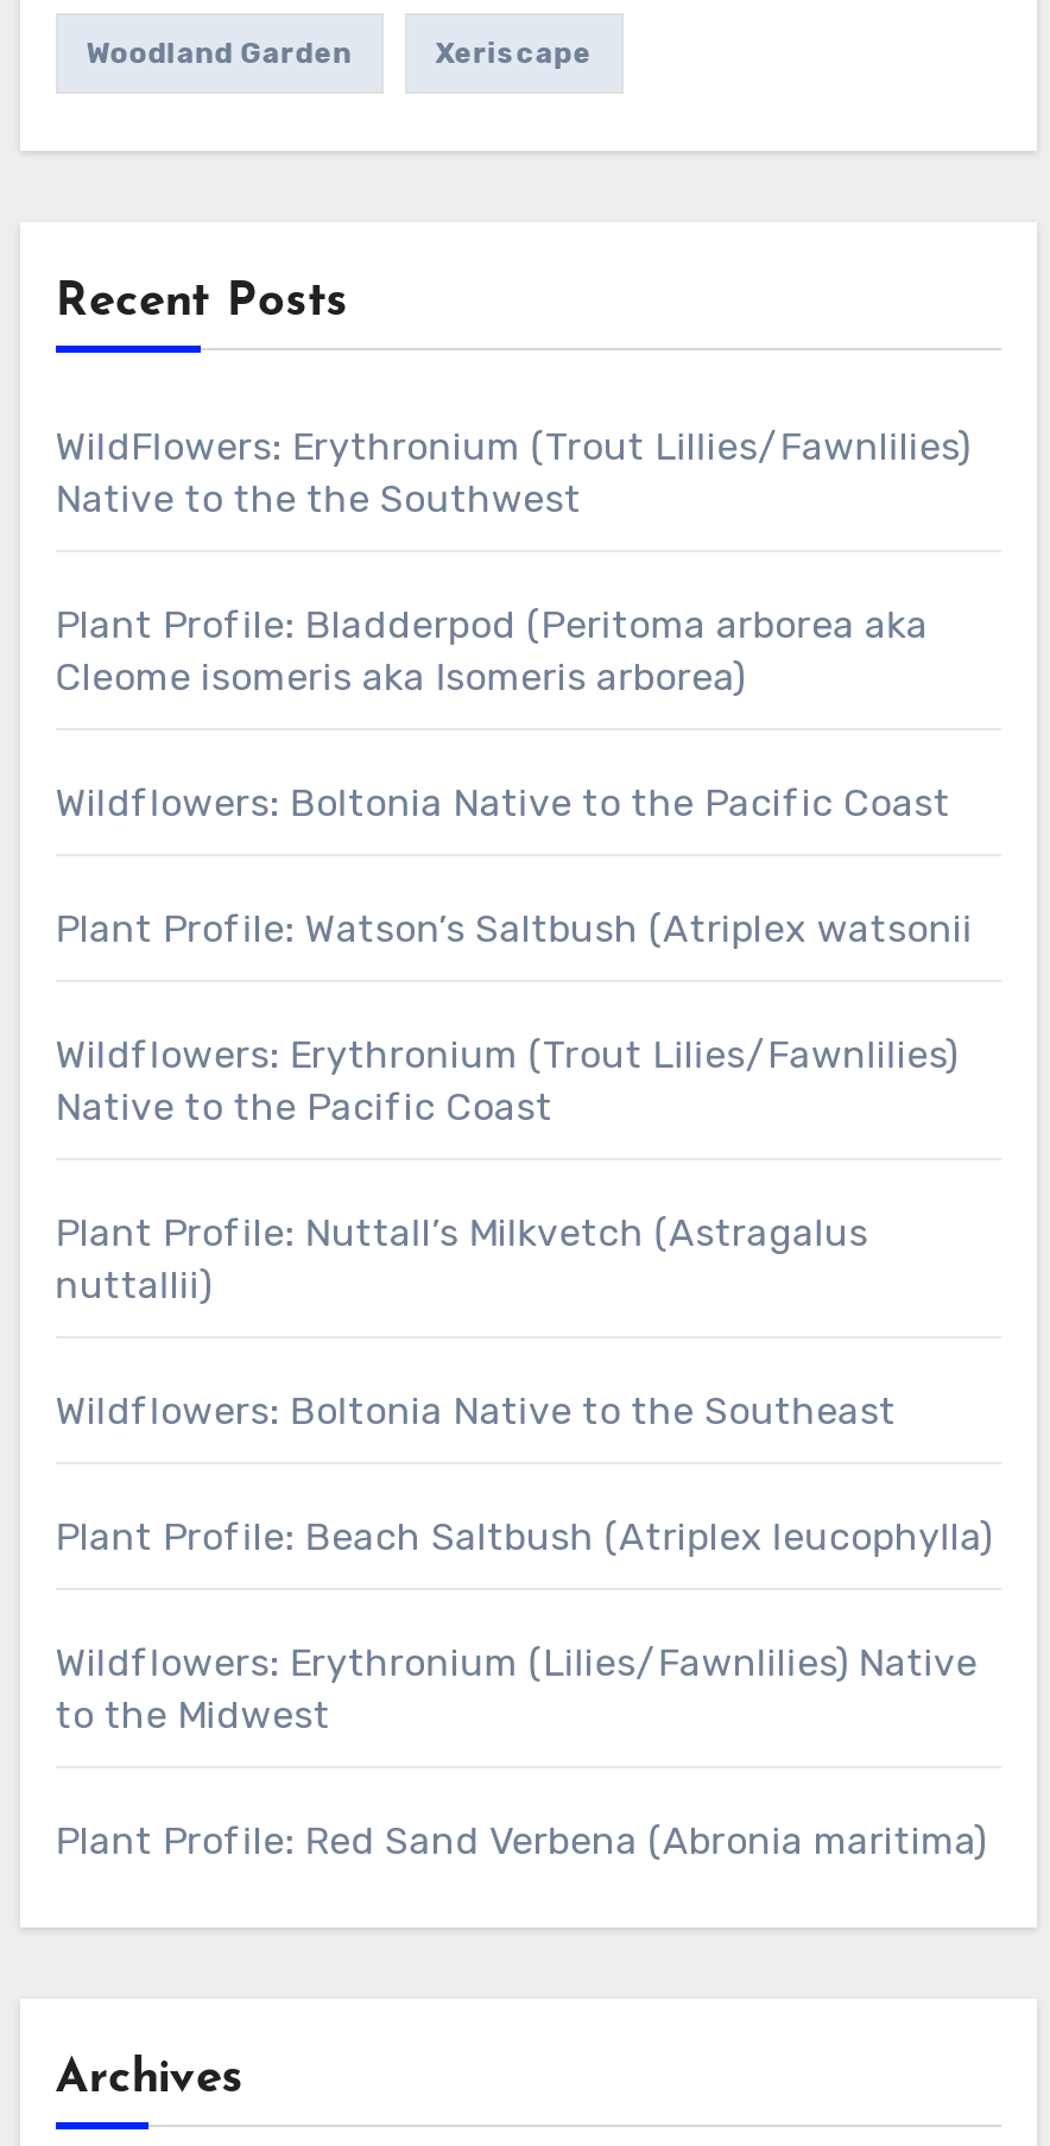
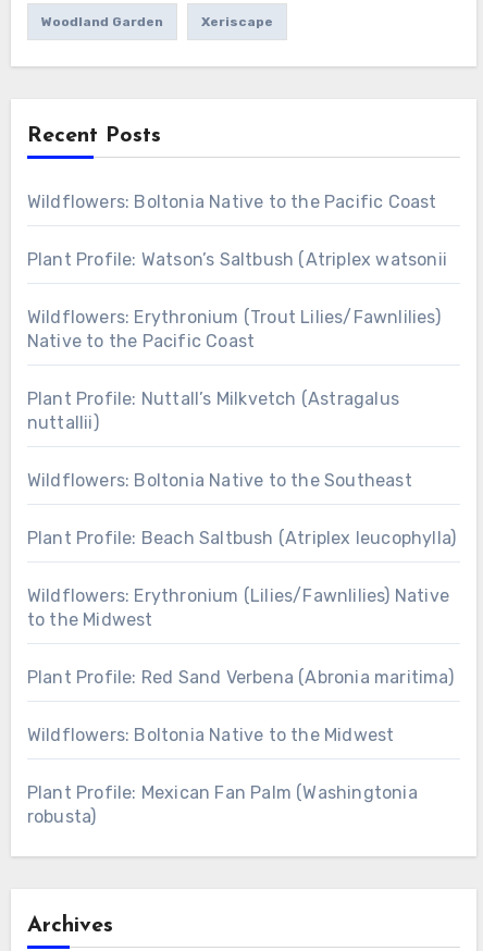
[55,424,970,700] WildFlowers: Erythronium (Trout Lillies/Fawnlilies) | Native to the the Southwest | Plant Profile: Bladderpod (Peritoma arborea aka | Cleome isomeris aka Isomeris arborea) -> none
moved [55,780,992,1864] -> [27,192,456,688]: Wildflowers: Boltonia Native to the Pacific Coast | Plant Profile: Watson’s Saltbush (Atriplex watsonii | Wildflowers: Erythronium (Trout Lilies/Fawnlilies) | ... | to the Midwest | Plant Profile: Red Sand Verbena (Abronia maritima)
none -> [27,725,418,827] Wildflowers: Boltonia Native to the Midwest | Plant Profile: Mexican Fan Palm (Washingtonia | robusta)

